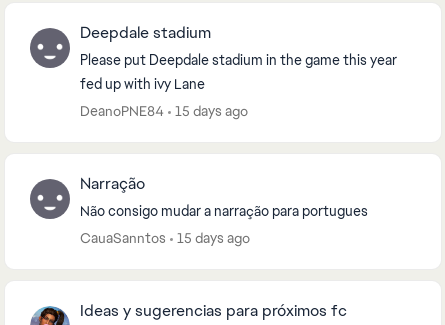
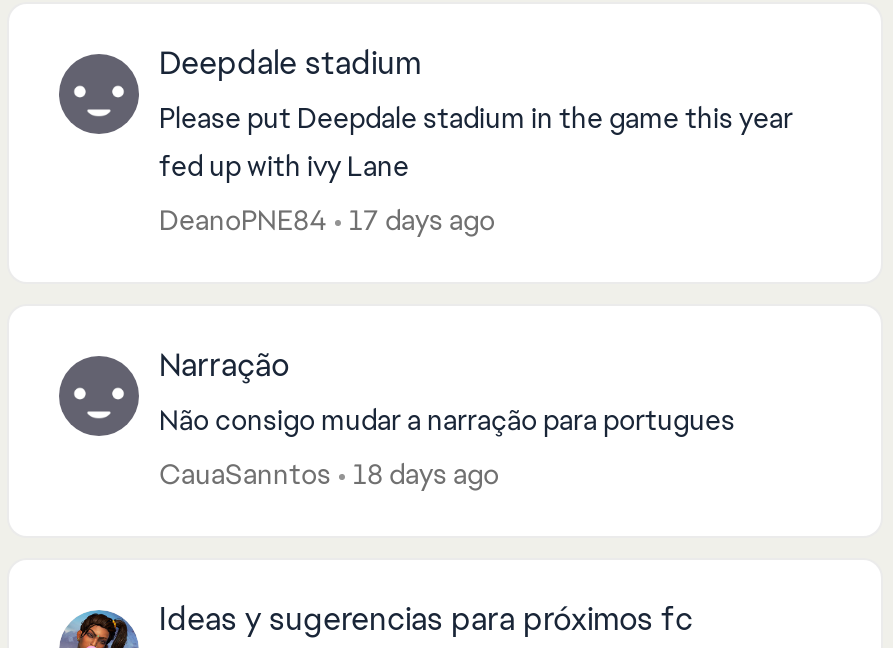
[80,102,248,120] DeanoPNE84 15 days ago -> [159,202,495,238] DeanoPNE84 17 days ago
[80,229,250,247] CauaSanntos 15 days ago -> [159,456,499,492] CauaSanntos 18 days ago

